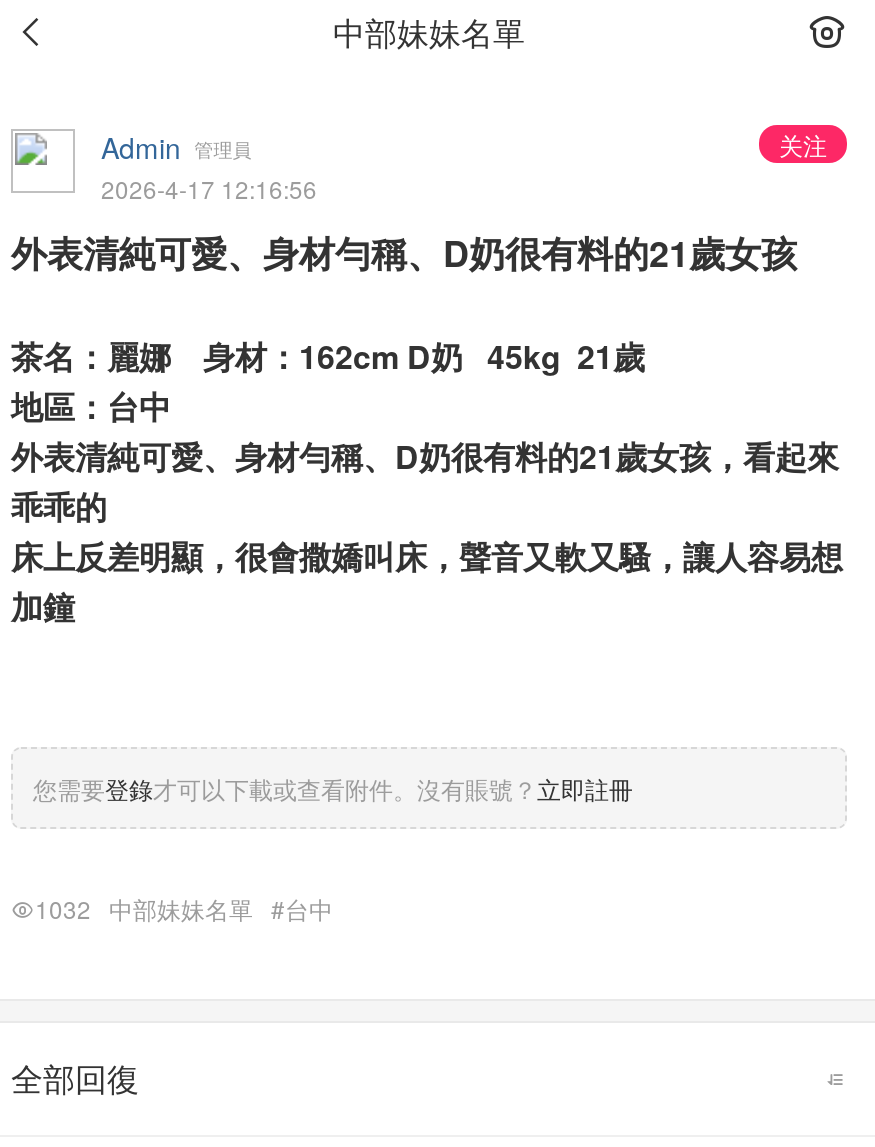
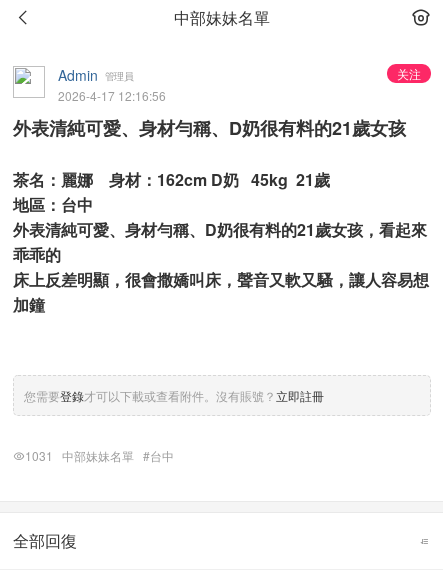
[35,891,345,925] 1032 中部妹妹名單 #台中 -> [25,447,180,464] 1031 中部妹妹名單 #台中

